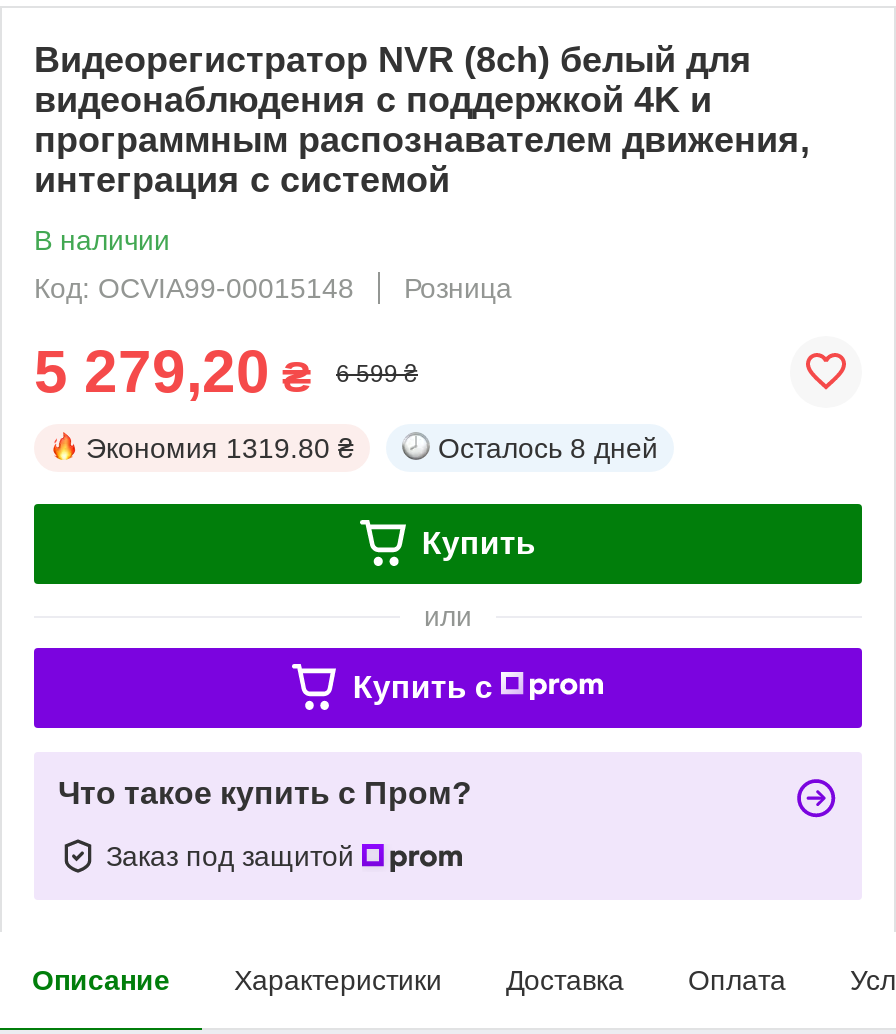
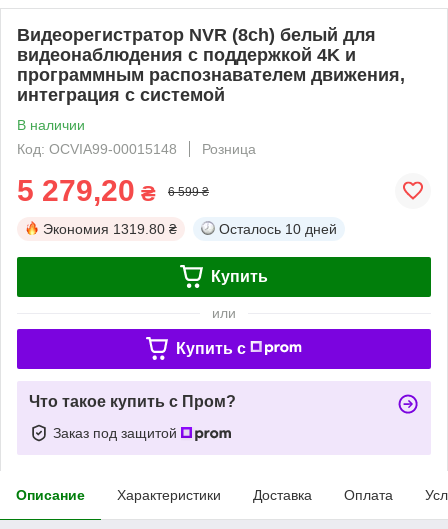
[438,432,658,464] Осталось 8 дней -> [219,221,337,237] Осталось 10 дней

